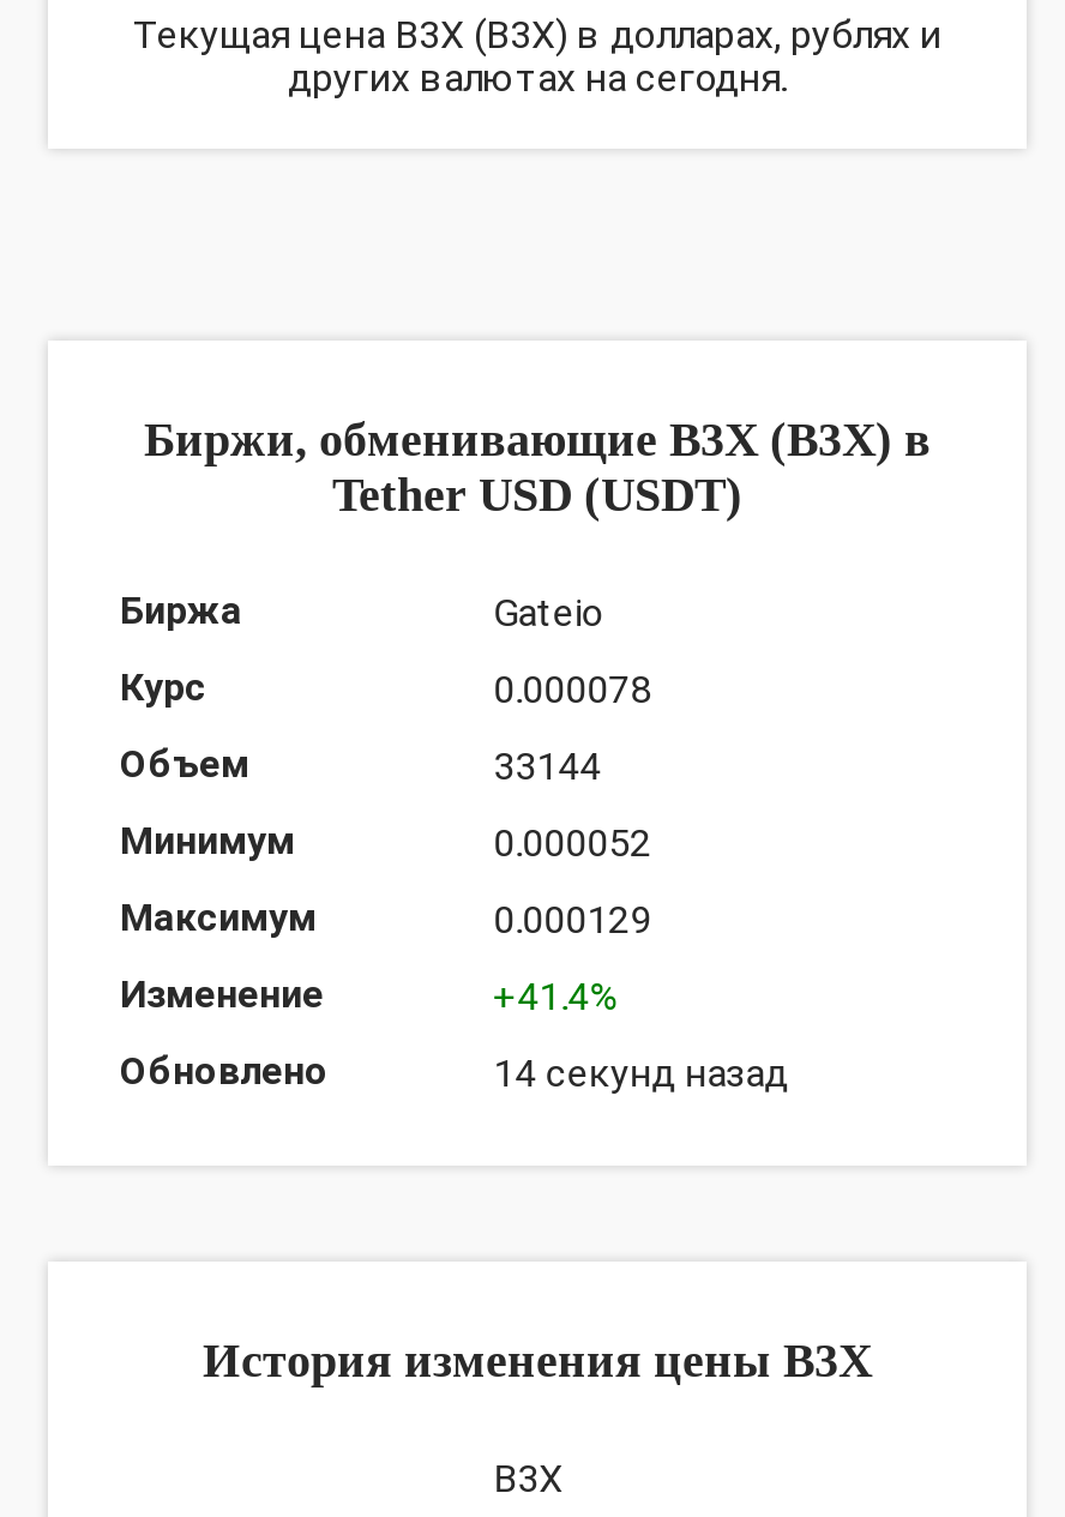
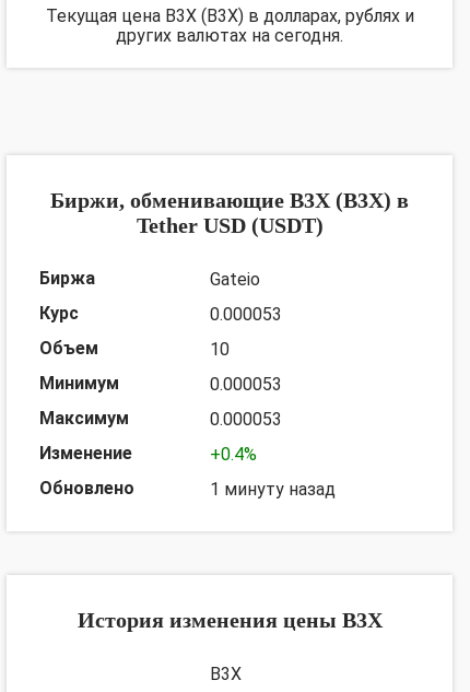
[493,667,651,712] 0.000078 -> [209,304,282,325] 0.000053
[493,744,601,789] 33144 -> [209,339,229,360] 10
[493,820,651,866] 0.000052 -> [209,374,282,395] 0.000053
[493,897,651,943] 0.000129 -> [209,409,282,430] 0.000053
[493,974,618,1019] +41.4% -> [209,444,256,465] +0.4%
[493,1051,788,1096] 14 секунд назад -> [209,479,335,500] 1 минуту назад

